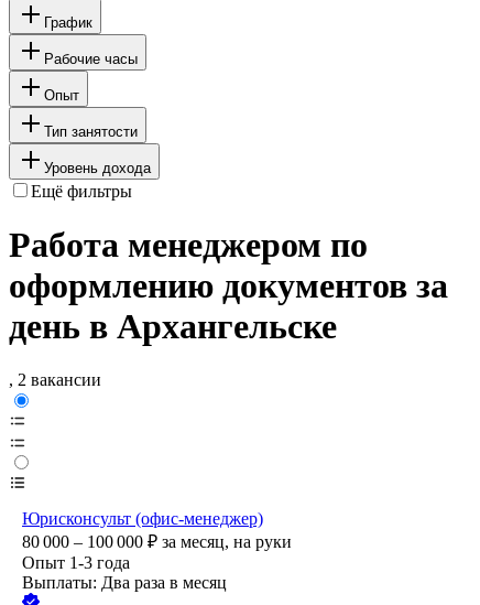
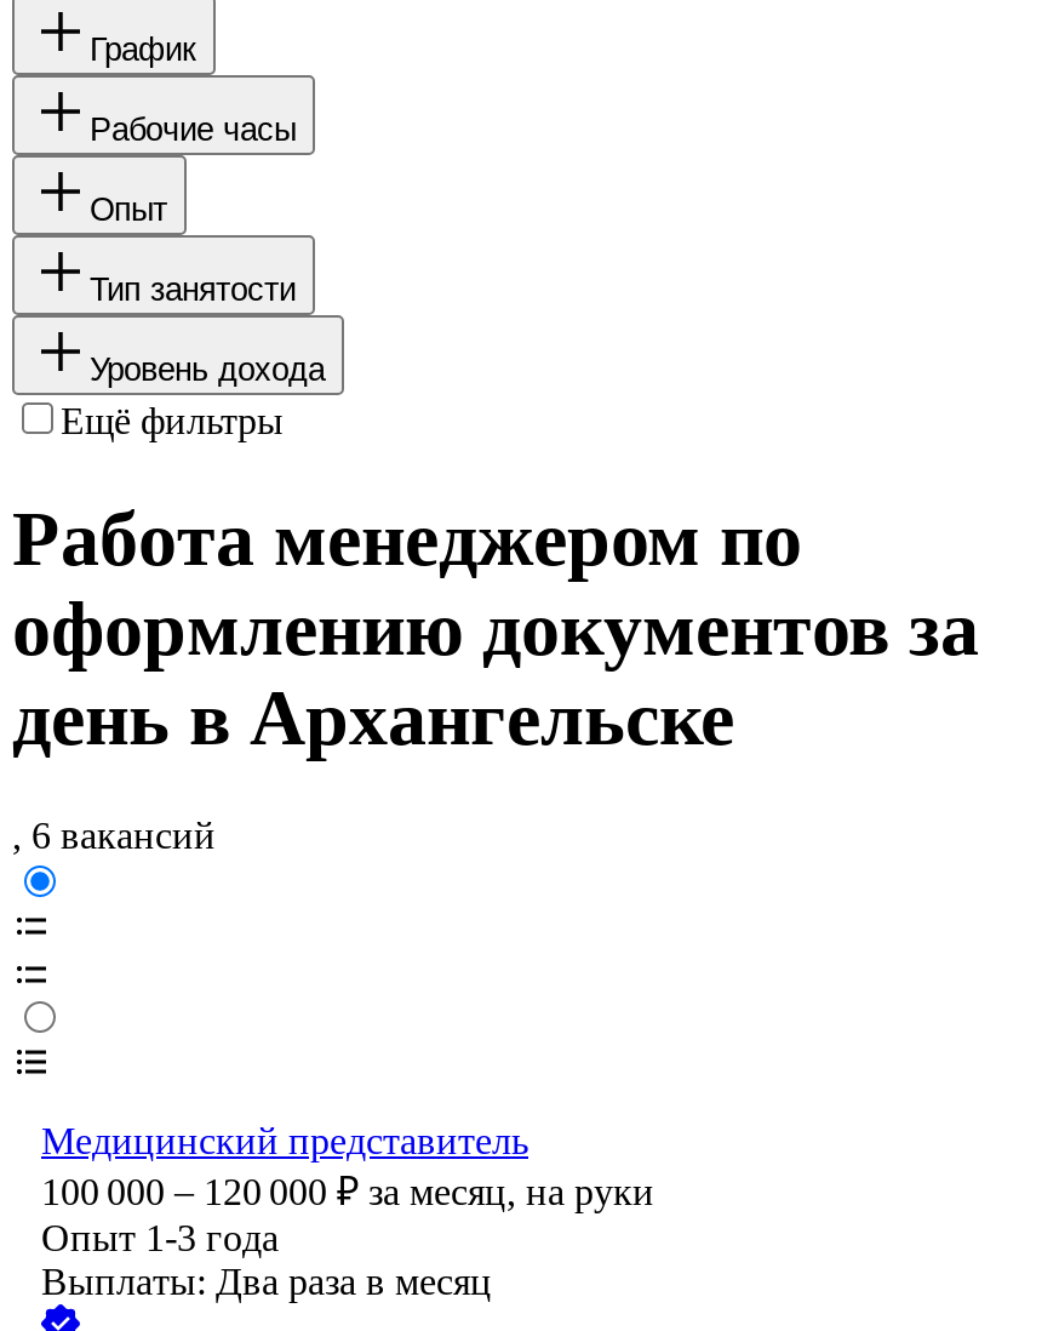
[9,371,101,390] , 2 вакансии -> [12,816,216,857] , 6 вакансий
[22,510,292,552] Юрисконсульт (офис-менеджер) | 80 000 – 100 000 ₽ за месяц, на руки -> [41,1121,654,1213] Медицинский представитель | 100 000 – 120 000 ₽ за месяц, на руки

